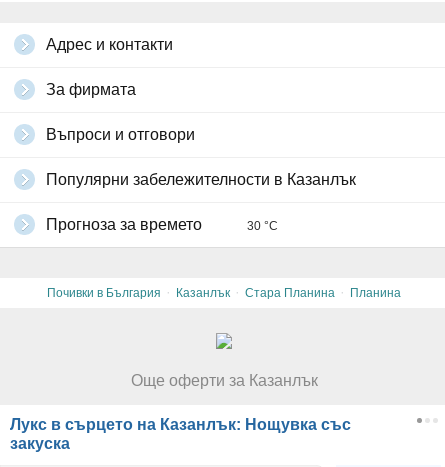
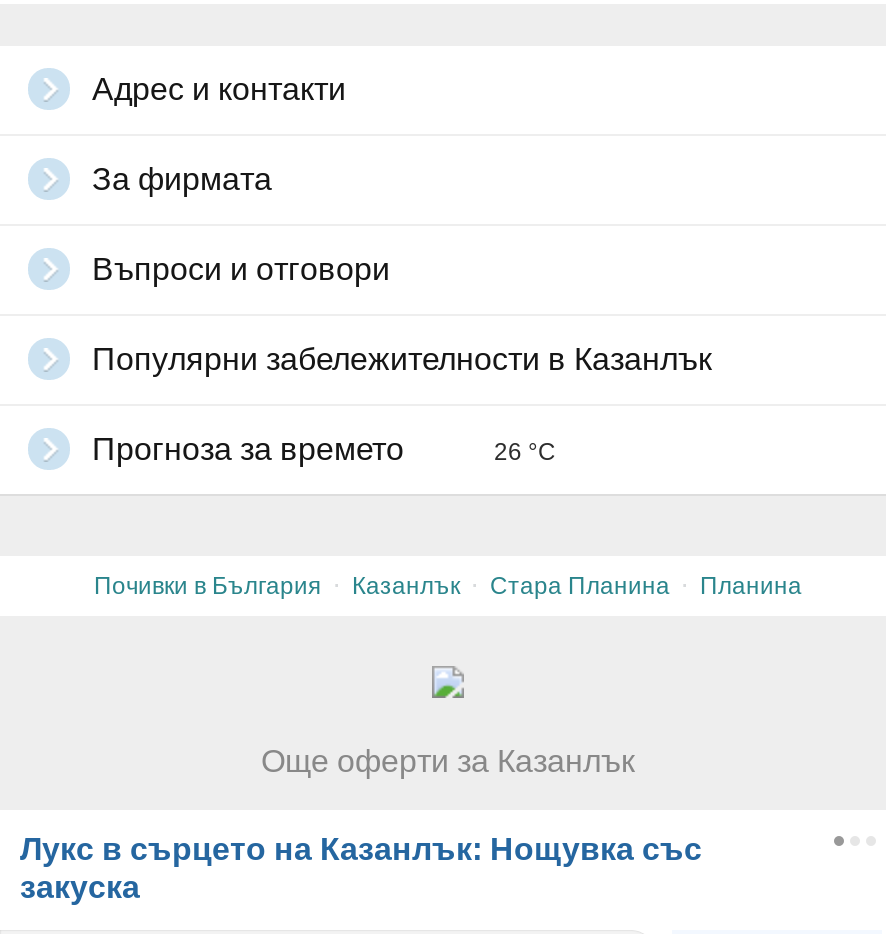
[247,219,278,233] 30 °C -> [494,438,556,466] 26 °C

